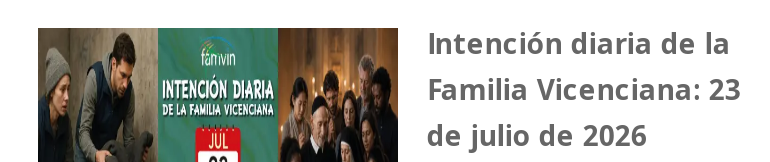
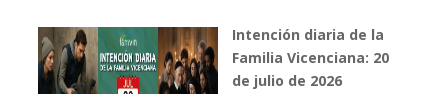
[427,70,741,108] Familia Vicenciana: 23 -> [232,48,389,67] Familia Vicenciana: 20

